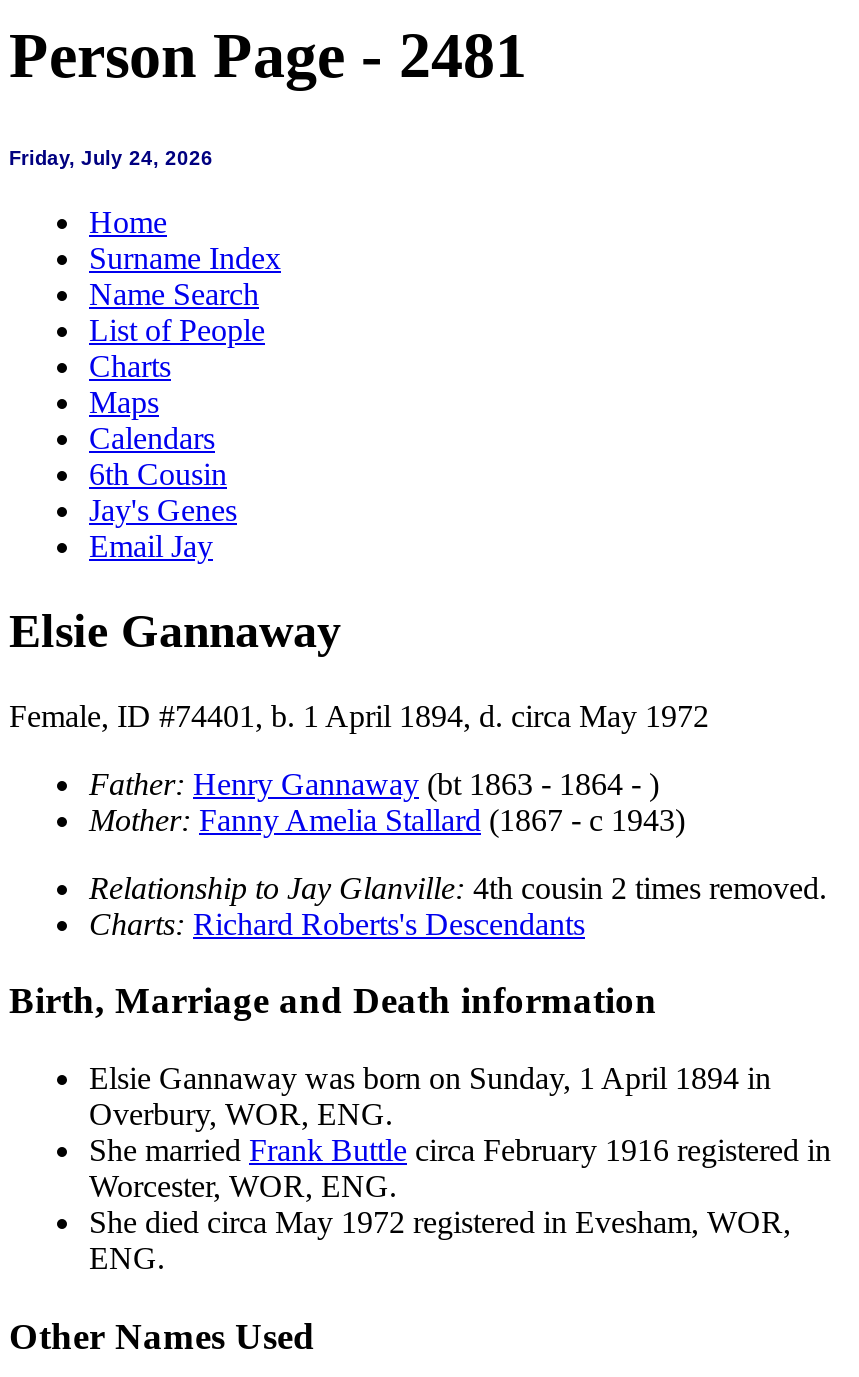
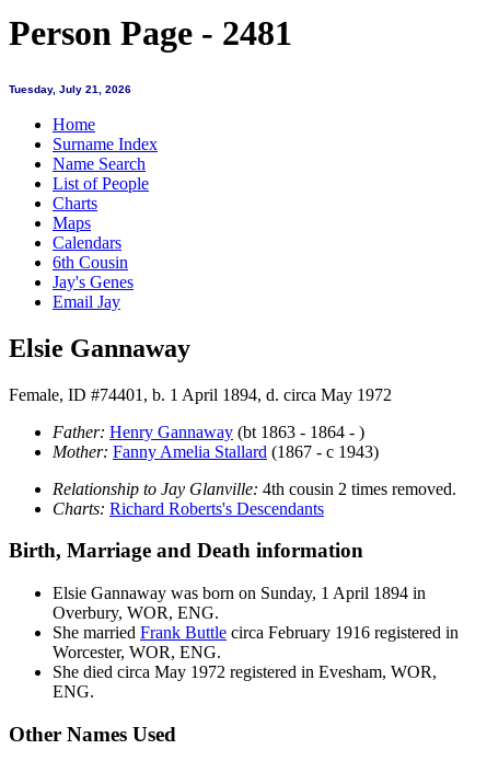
[9,146,225,168] Friday, July 24, 2026 -> [9,83,138,95] Tuesday, July 21, 2026

